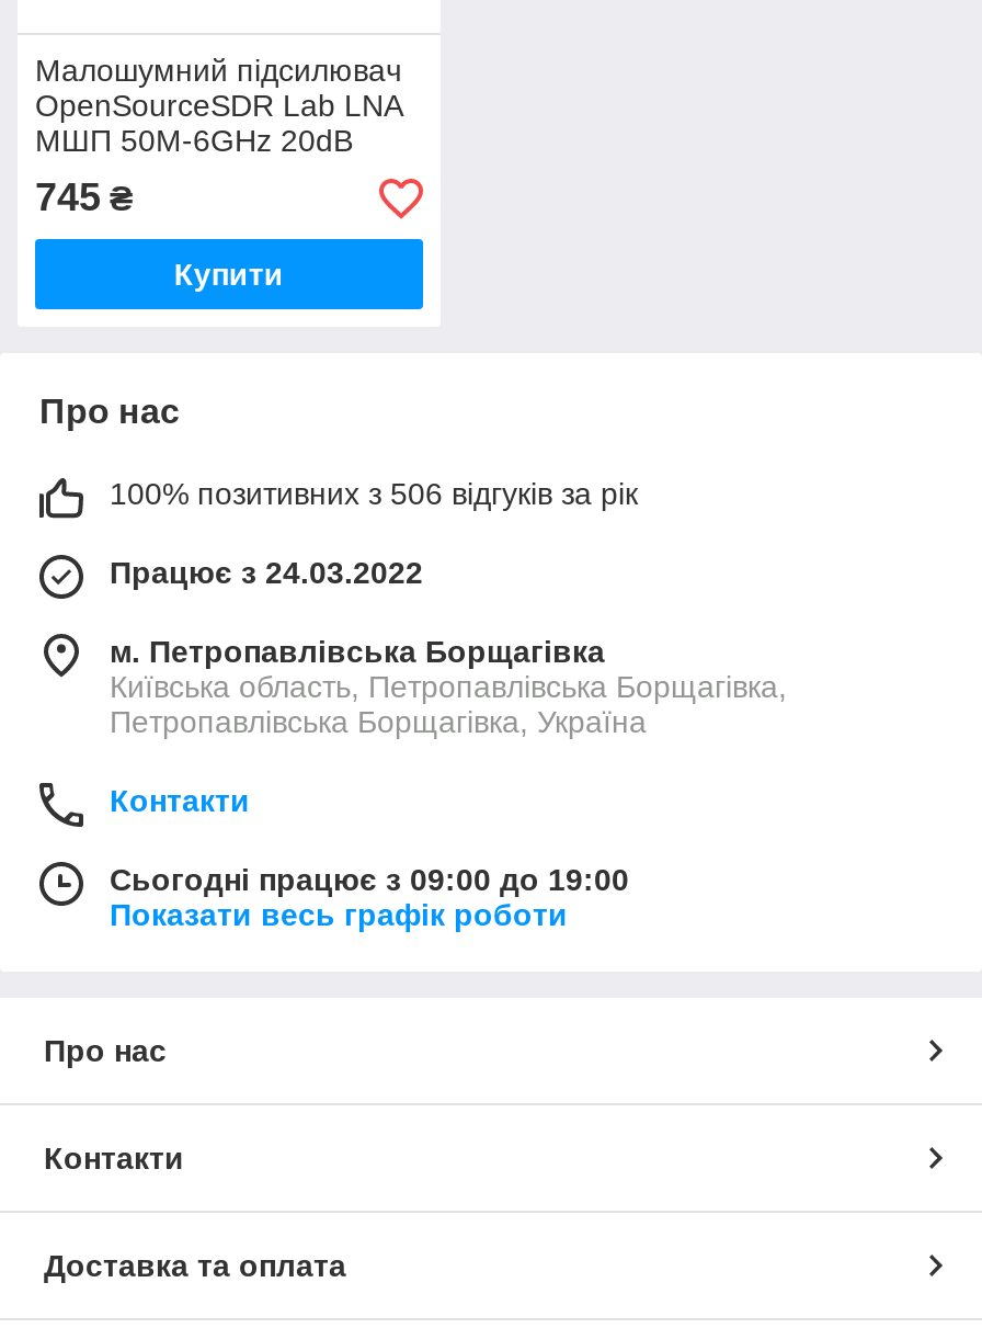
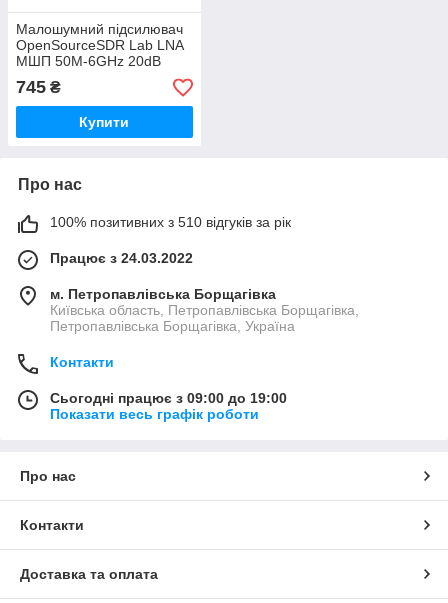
[110,476,638,511] 100% позитивних з 506 відгуків за рік -> [50,214,291,230] 100% позитивних з 510 відгуків за рік

